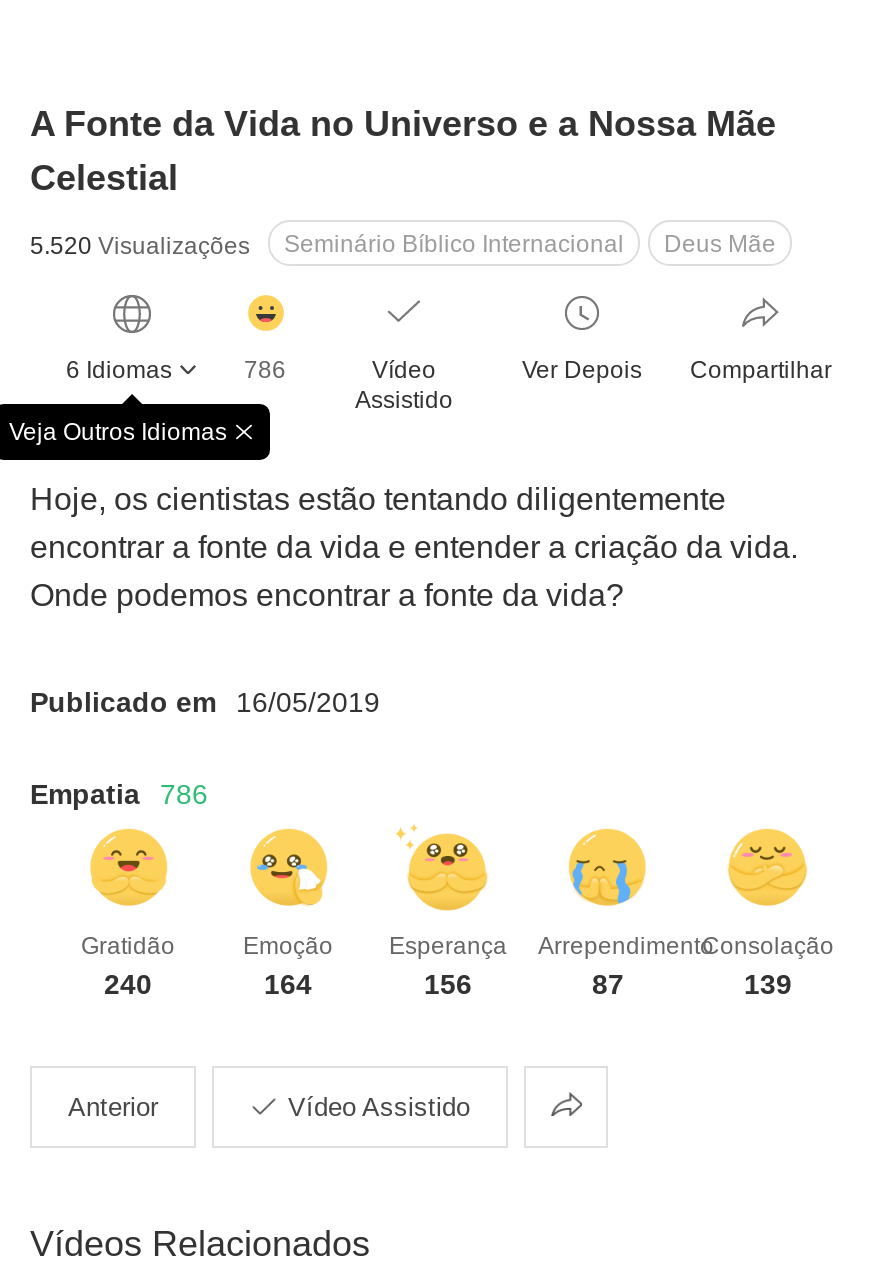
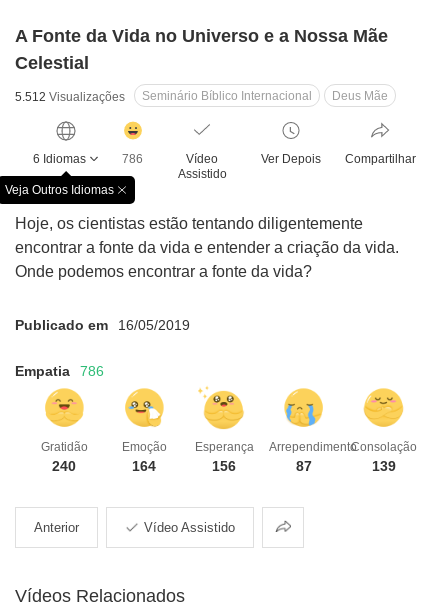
[30,232,250,260] 5.520 Visualizações -> [15,90,125,104] 5.512 Visualizações

